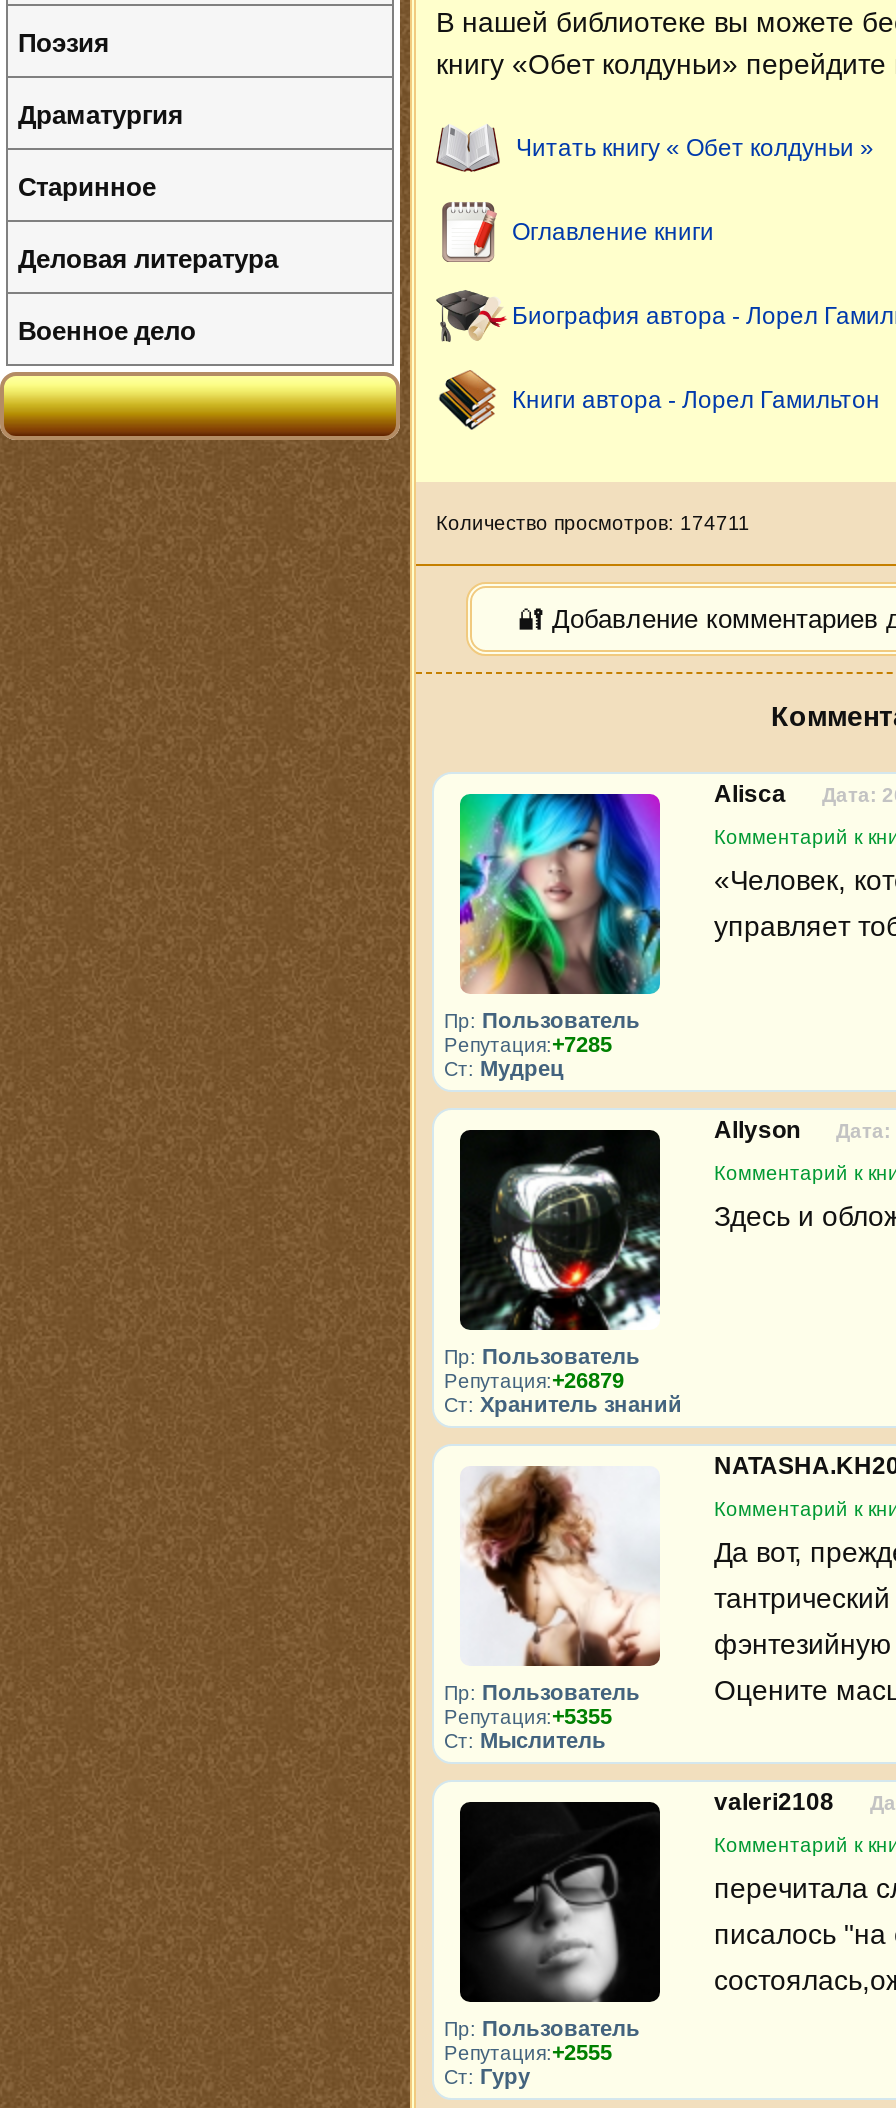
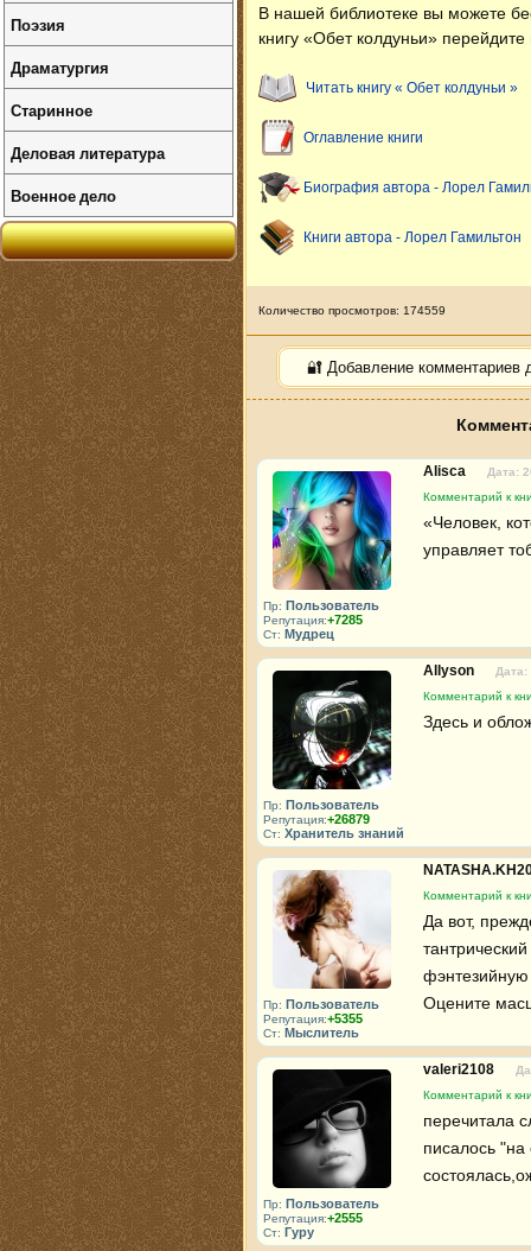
[436,512,750,534] Количество просмотров: 174711 -> [258,304,446,317] Количество просмотров: 174559

